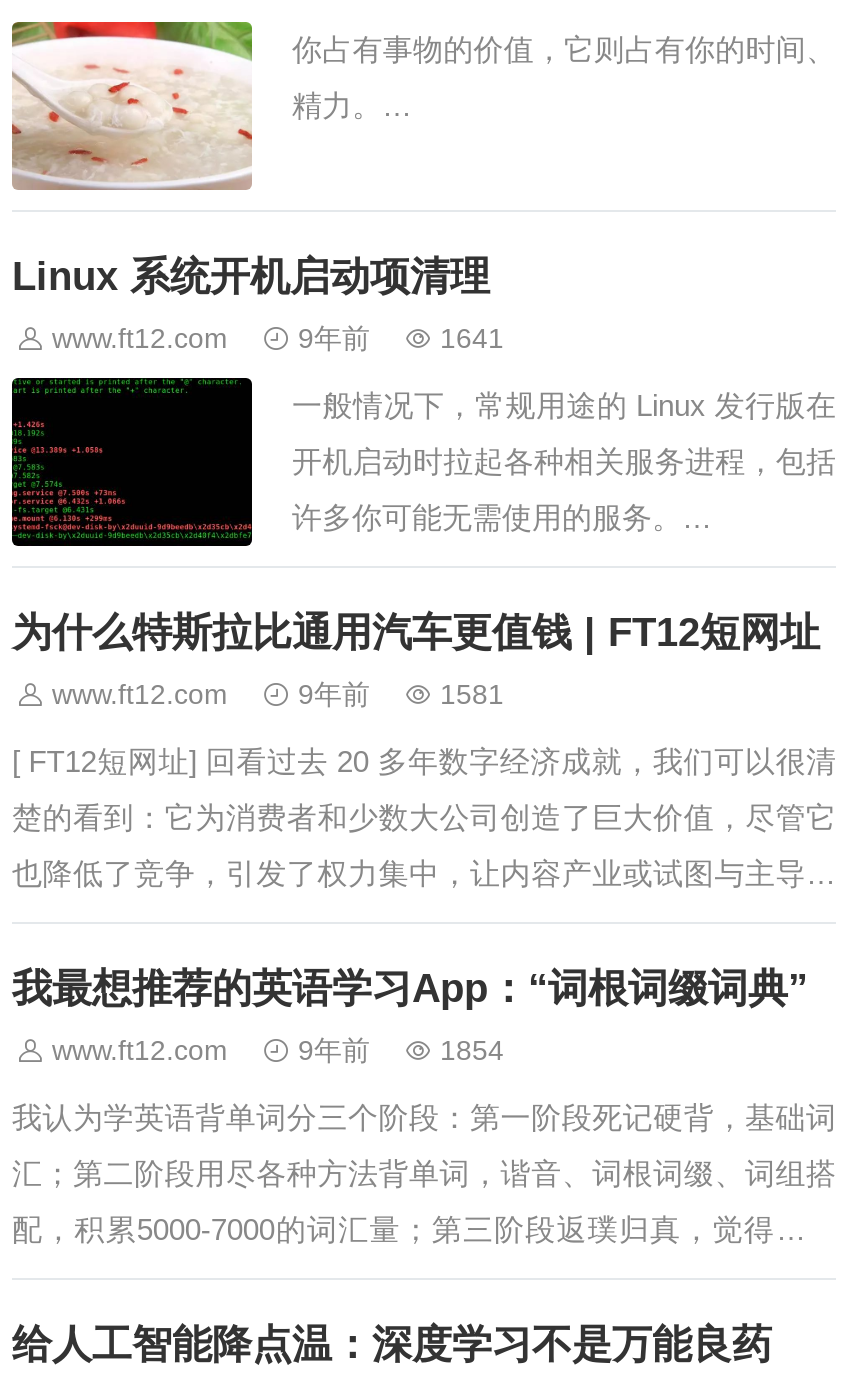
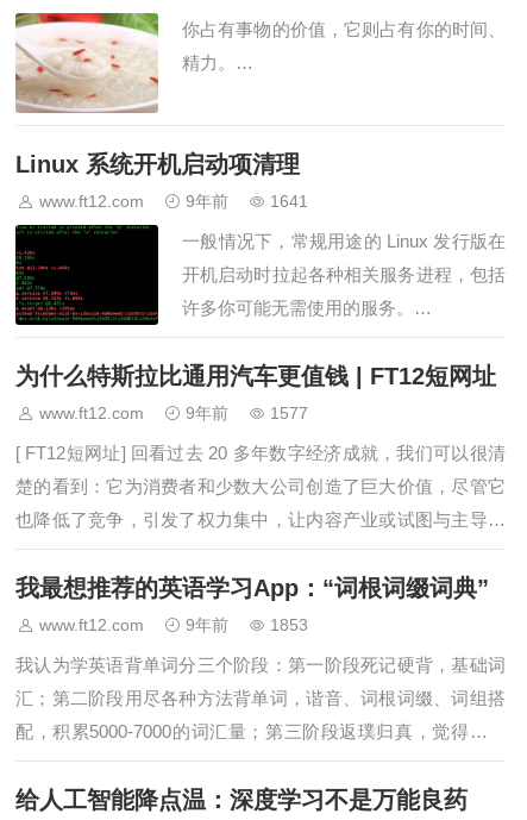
[440,678,504,710] 1581 -> [270,403,308,422] 1577
[440,1034,504,1066] 1854 -> [270,615,308,634] 1853

